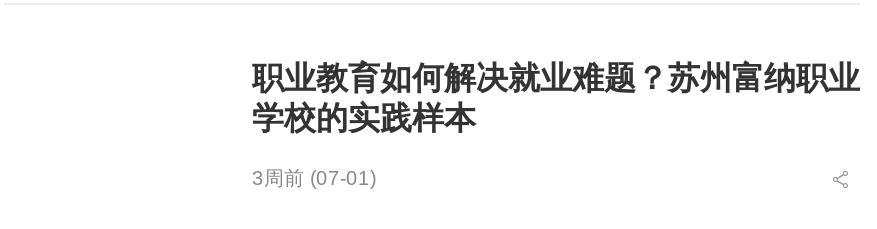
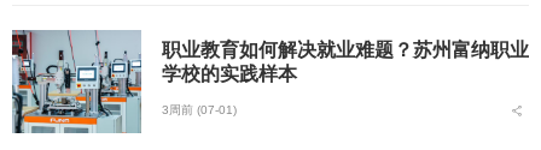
none -> [11,29,142,134] [image]

